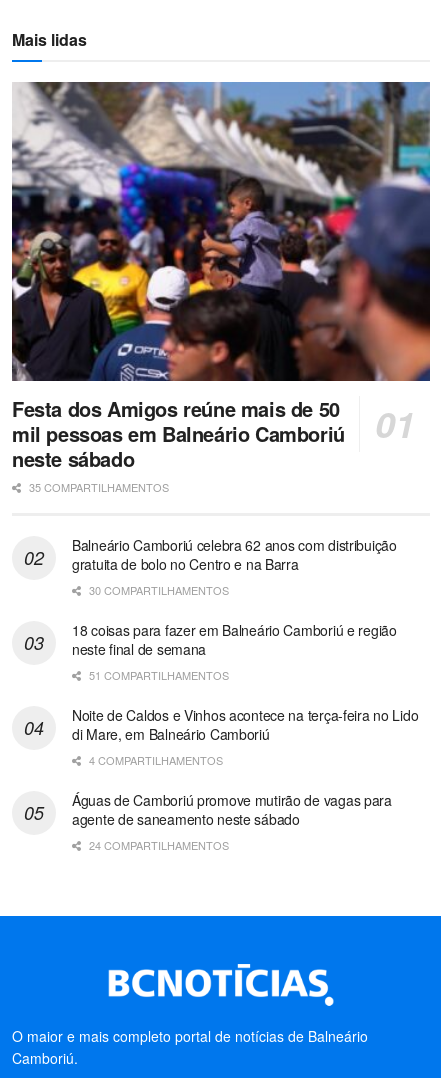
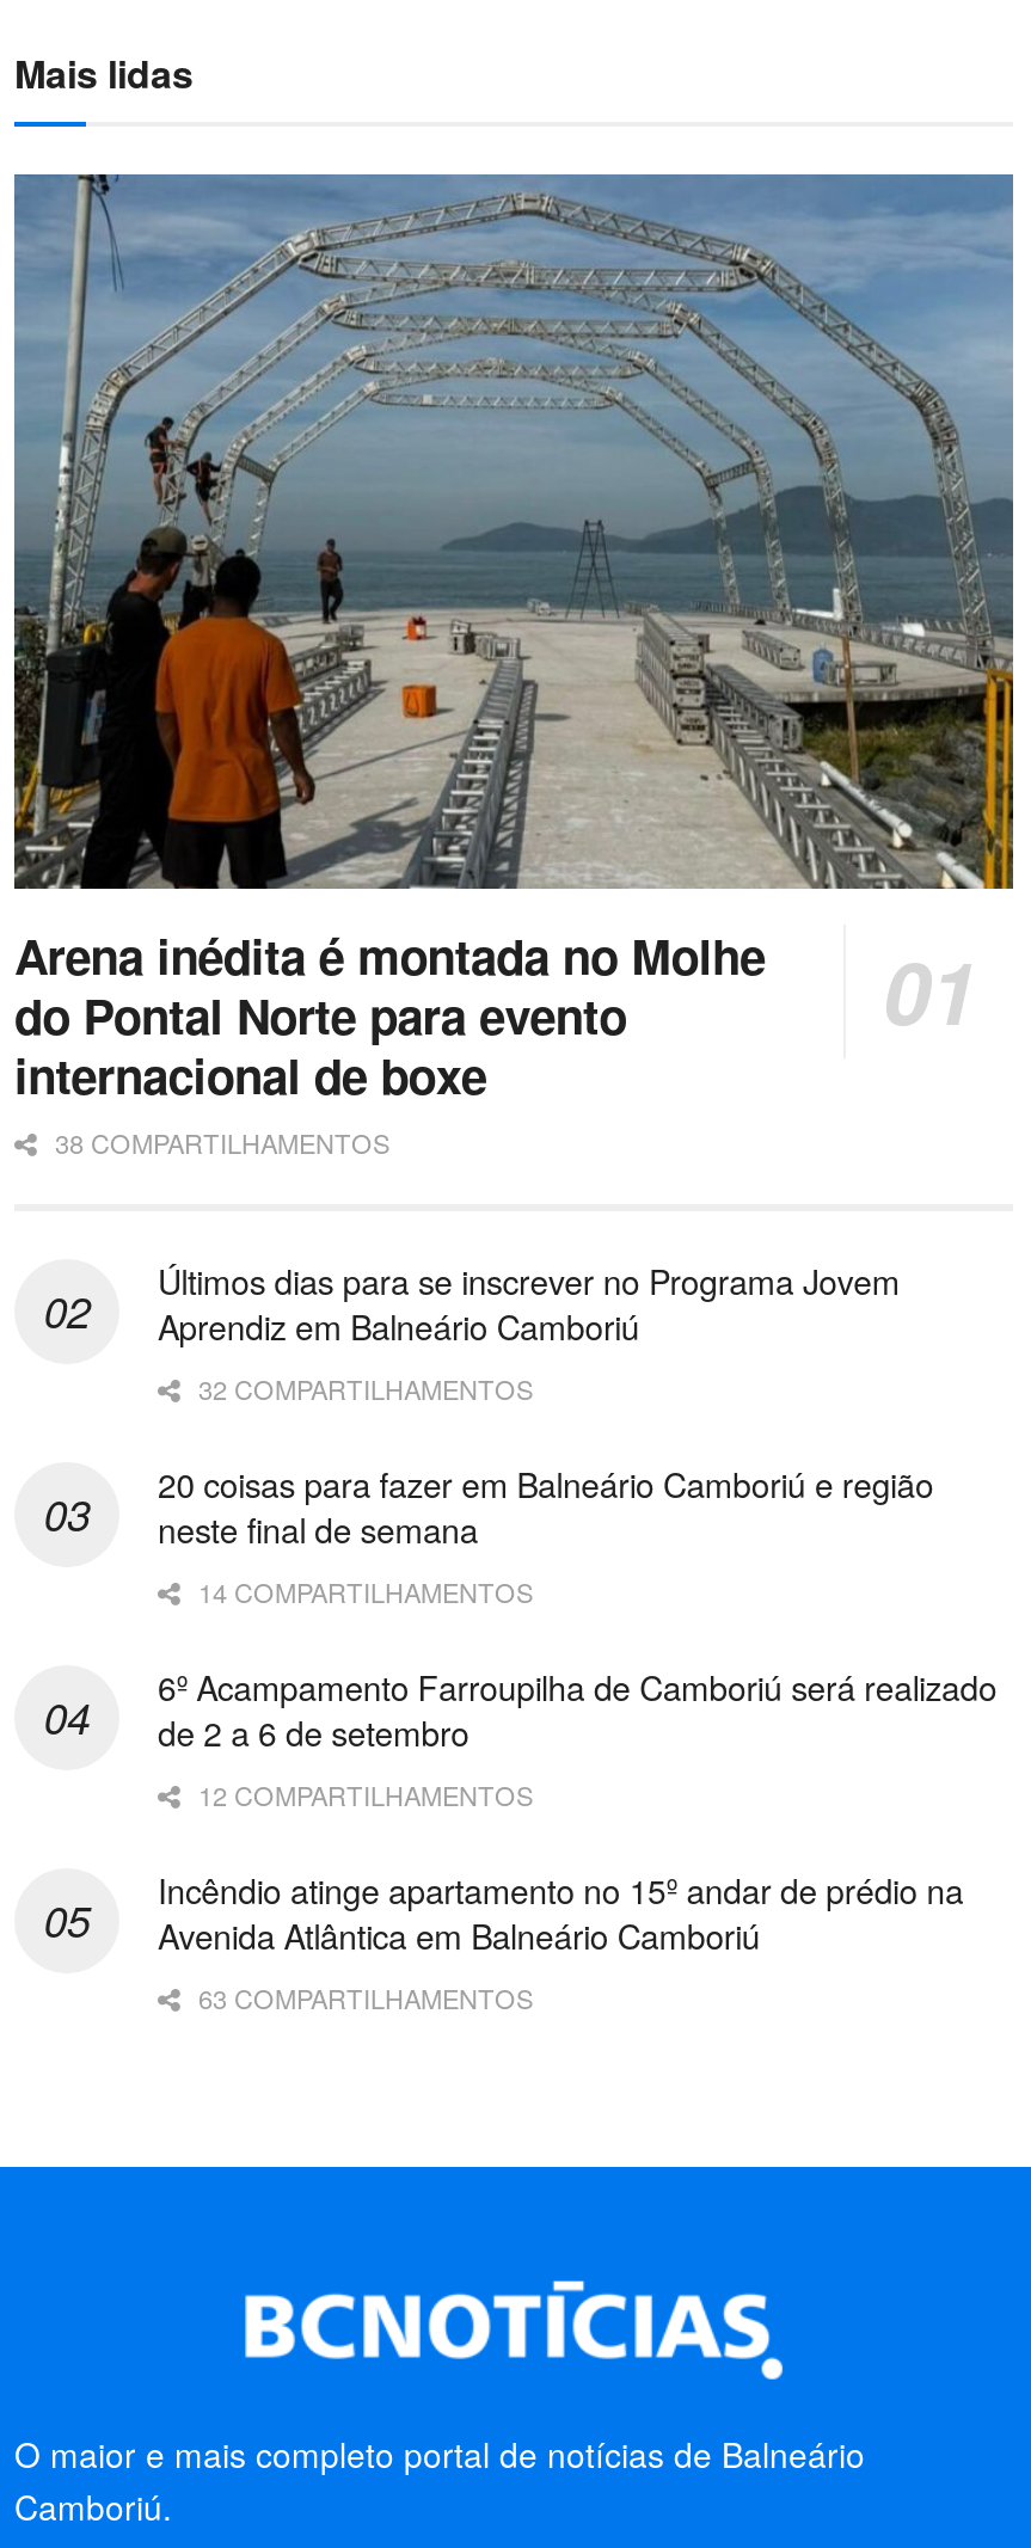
[11,81,431,495] [image] | Festa dos Amigos reúne mais de 50 | mil pessoas em Balneário Camboriú | neste sábado | 35 COMPARTILHAMENTOS -> [12,173,1015,1160] [image] | Arena inédita é montada no Molhe | do Pontal Norte para evento | internacional de boxe | 38 COMPARTILHAMENTOS
[72,535,397,598] Balneário Camboriú celebra 62 anos com distribuição | gratuita de bolo no Centro e na Barra | 30 COMPARTILHAMENTOS -> [158,1256,900,1406] Últimos dias para se inscrever no Programa Jovem | Aprendiz em Balneário Camboriú | 32 COMPARTILHAMENTOS
[72,620,397,640] 18 coisas para fazer em Balneário Camboriú e região -> [158,1459,934,1507] 20 coisas para fazer em Balneário Camboriú e região
[86,667,229,683] 51 COMPARTILHAMENTOS -> [191,1571,533,1610] 14 COMPARTILHAMENTOS
[72,705,418,768] Noite de Caldos e Vinhos acontece na terça-feira no Lido | di Mare, em Balneário Camboriú | 4 COMPARTILHAMENTOS -> [158,1662,997,1813] 6º Acampamento Farroupilha de Camboriú será realizado | de 2 a 6 de setembro | 12 COMPARTILHAMENTOS
[72,790,392,853] Águas de Camboriú promove mutirão de vagas para | agente de saneamento neste sábado | 24 COMPARTILHAMENTOS -> [158,1865,963,2016] Incêndio atinge apartamento no 15º andar de prédio na | Avenida Atlântica em Balneário Camboriú | 63 COMPARTILHAMENTOS

